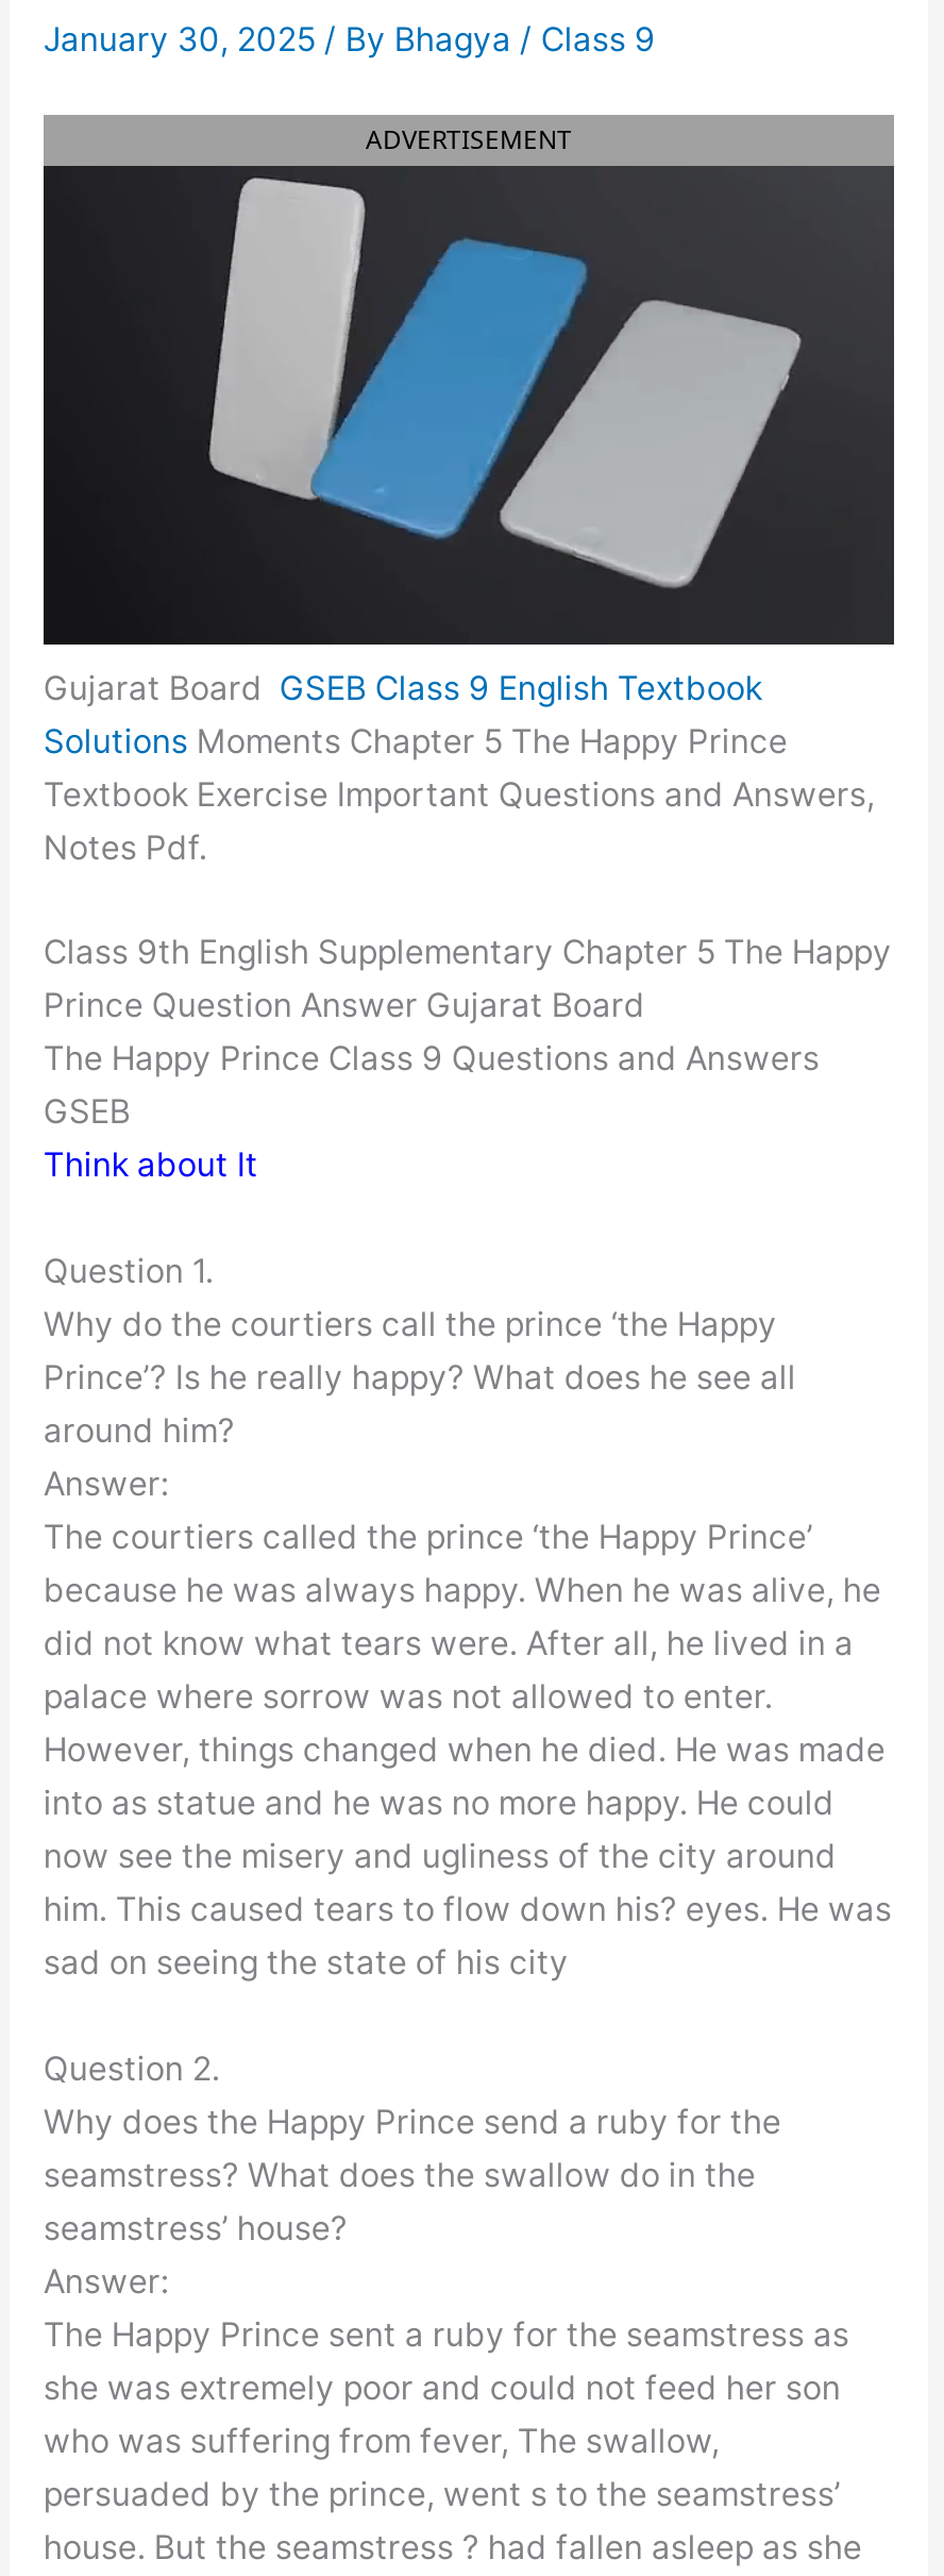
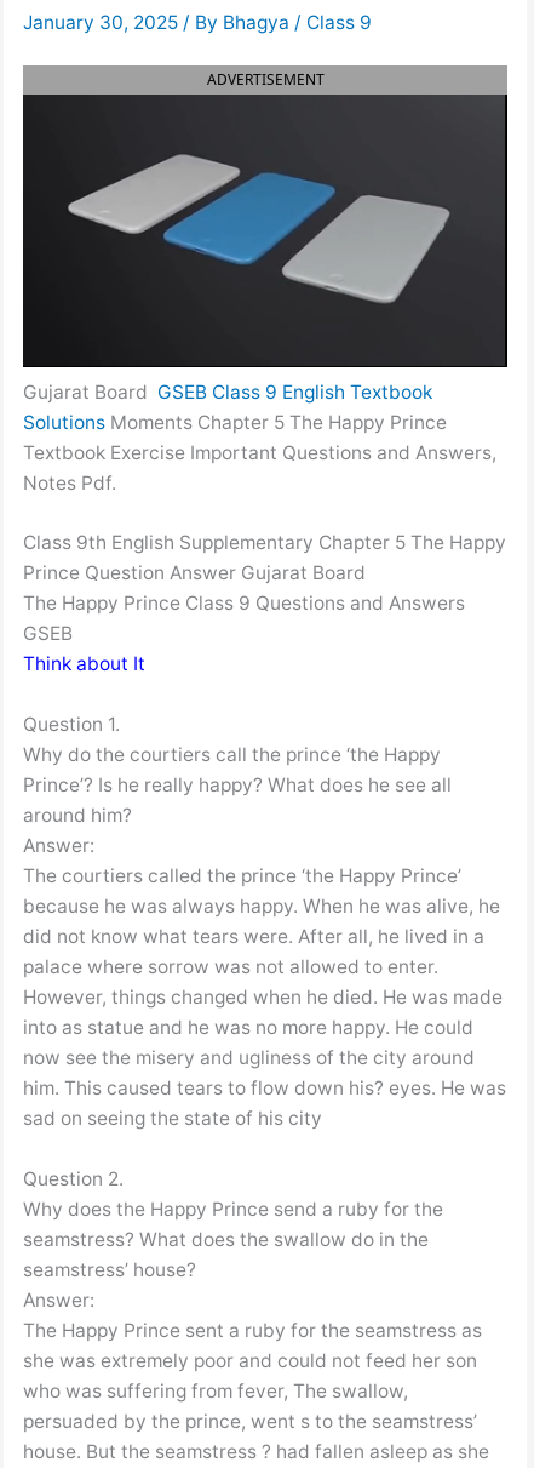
[124,177,803,589] [image] -> [68,102,454,335] [image]

